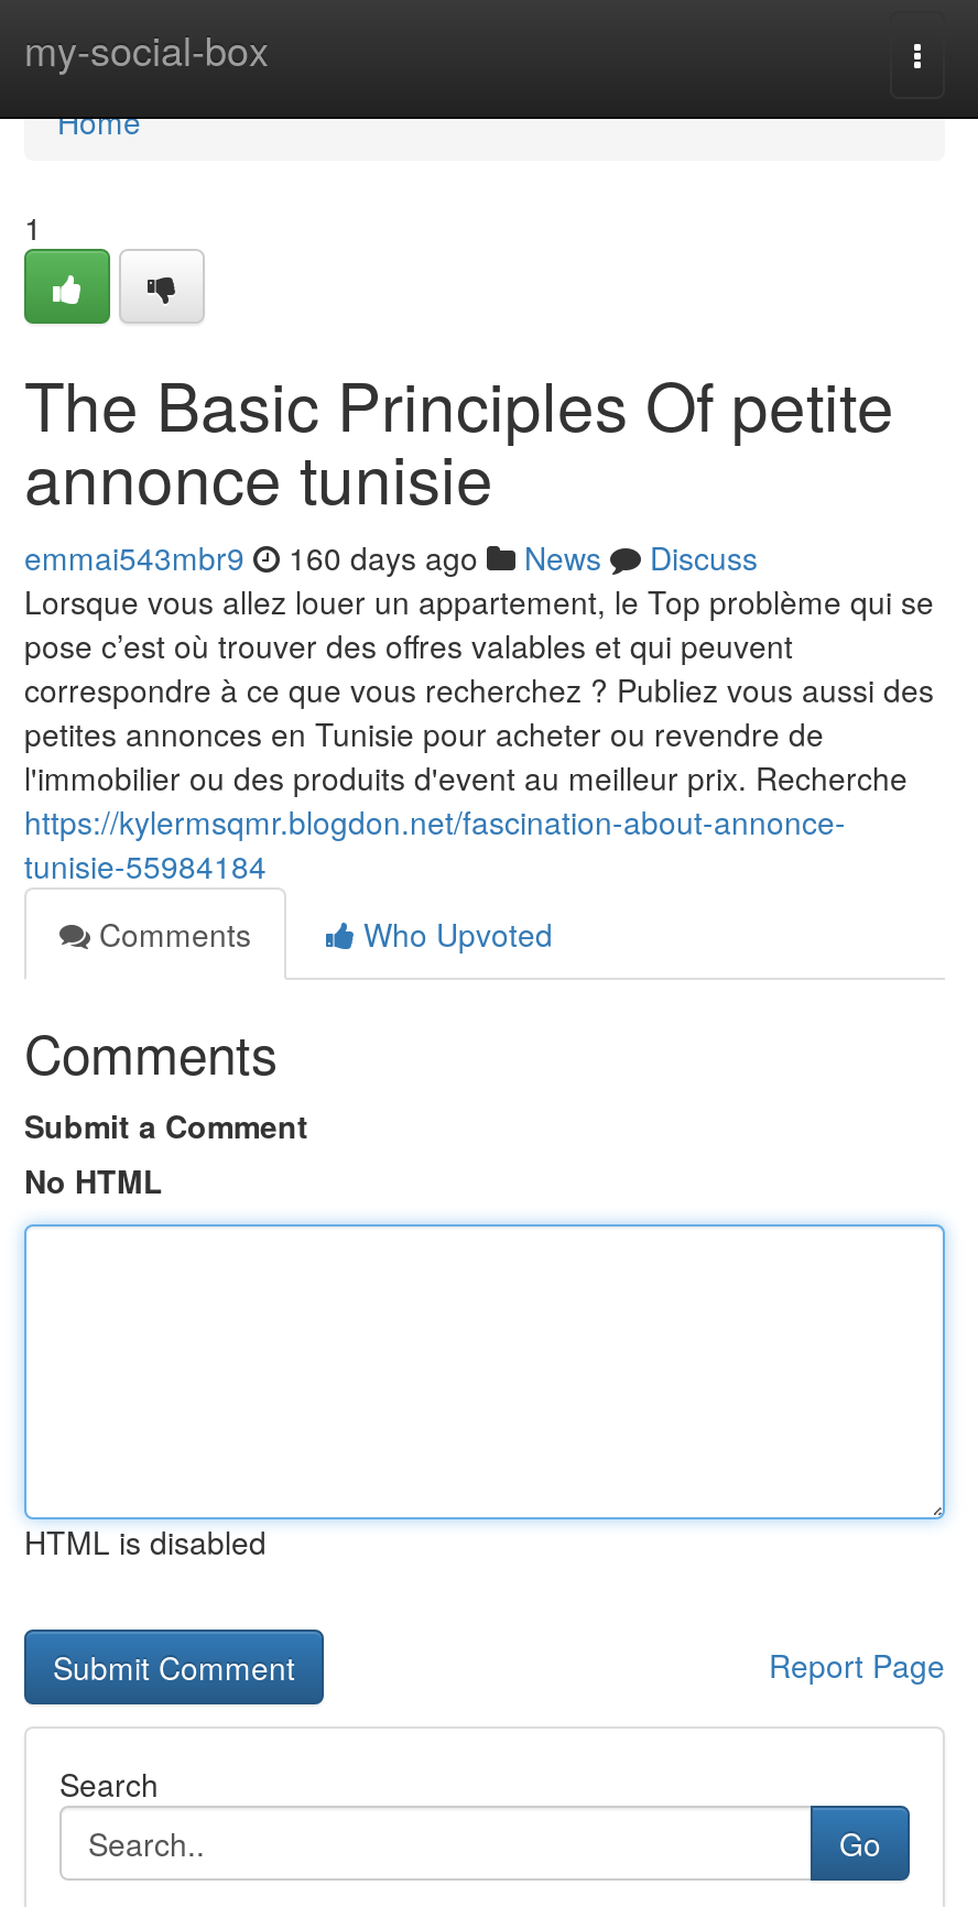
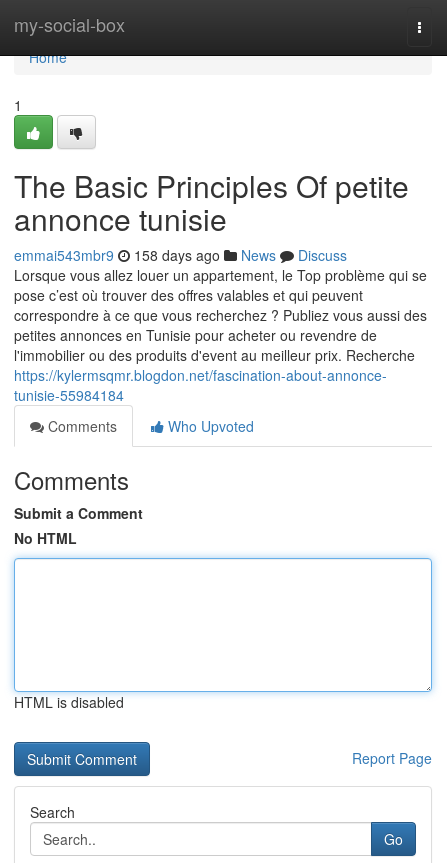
[24,535,758,579] emmai543mbr9 160 days ago News Discuss -> [14,245,347,265] emmai543mbr9 158 days ago News Discuss

